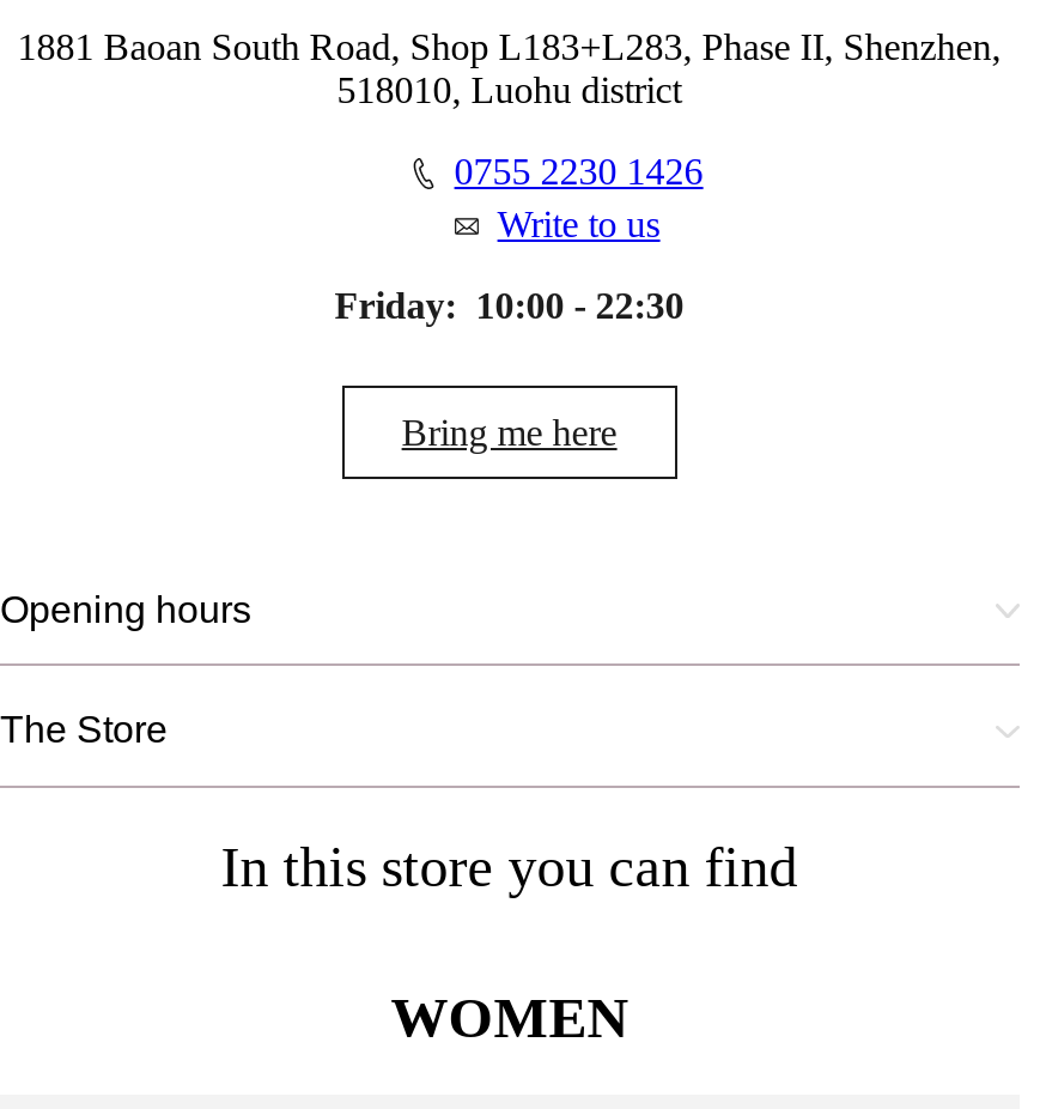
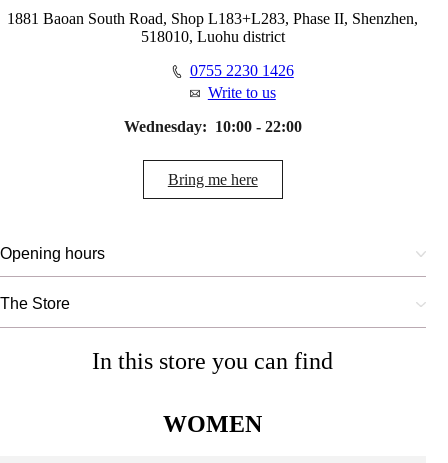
[335,286,684,326] Friday: 10:00 - 22:30 -> [124,118,302,135] Wednesday: 10:00 - 22:00

